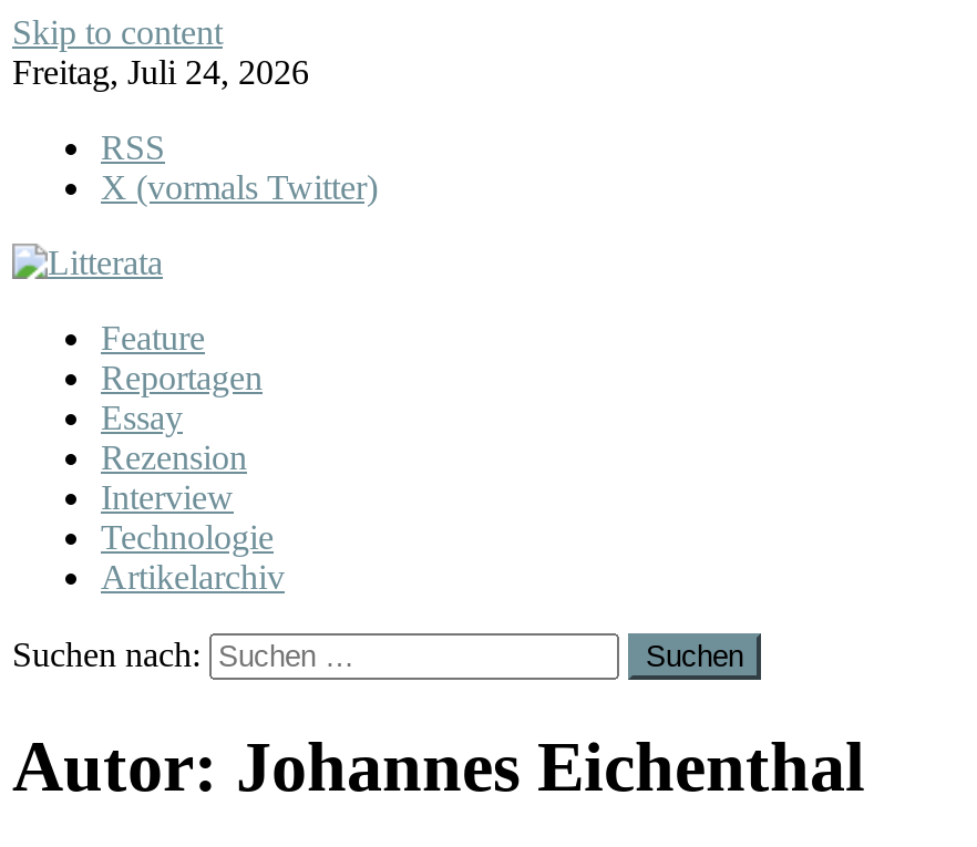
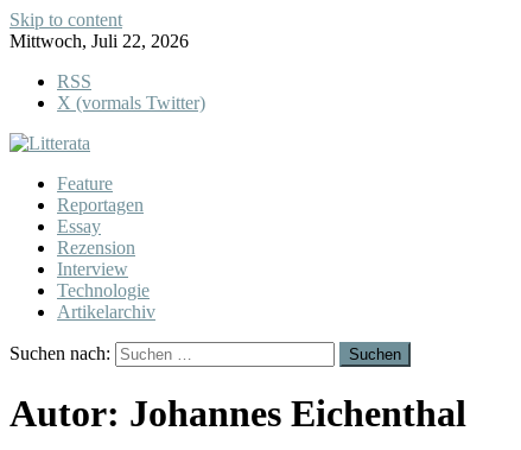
[12,53,309,91] Freitag, Juli 24, 2026 -> [9,31,189,51] Mittwoch, Juli 22, 2026

